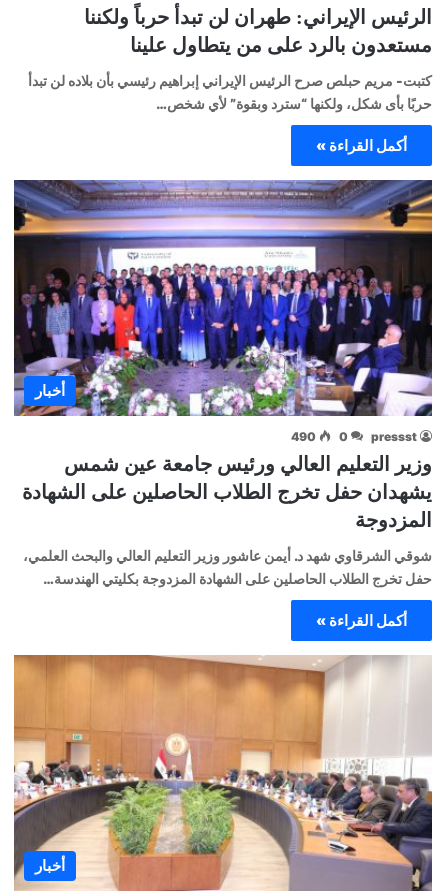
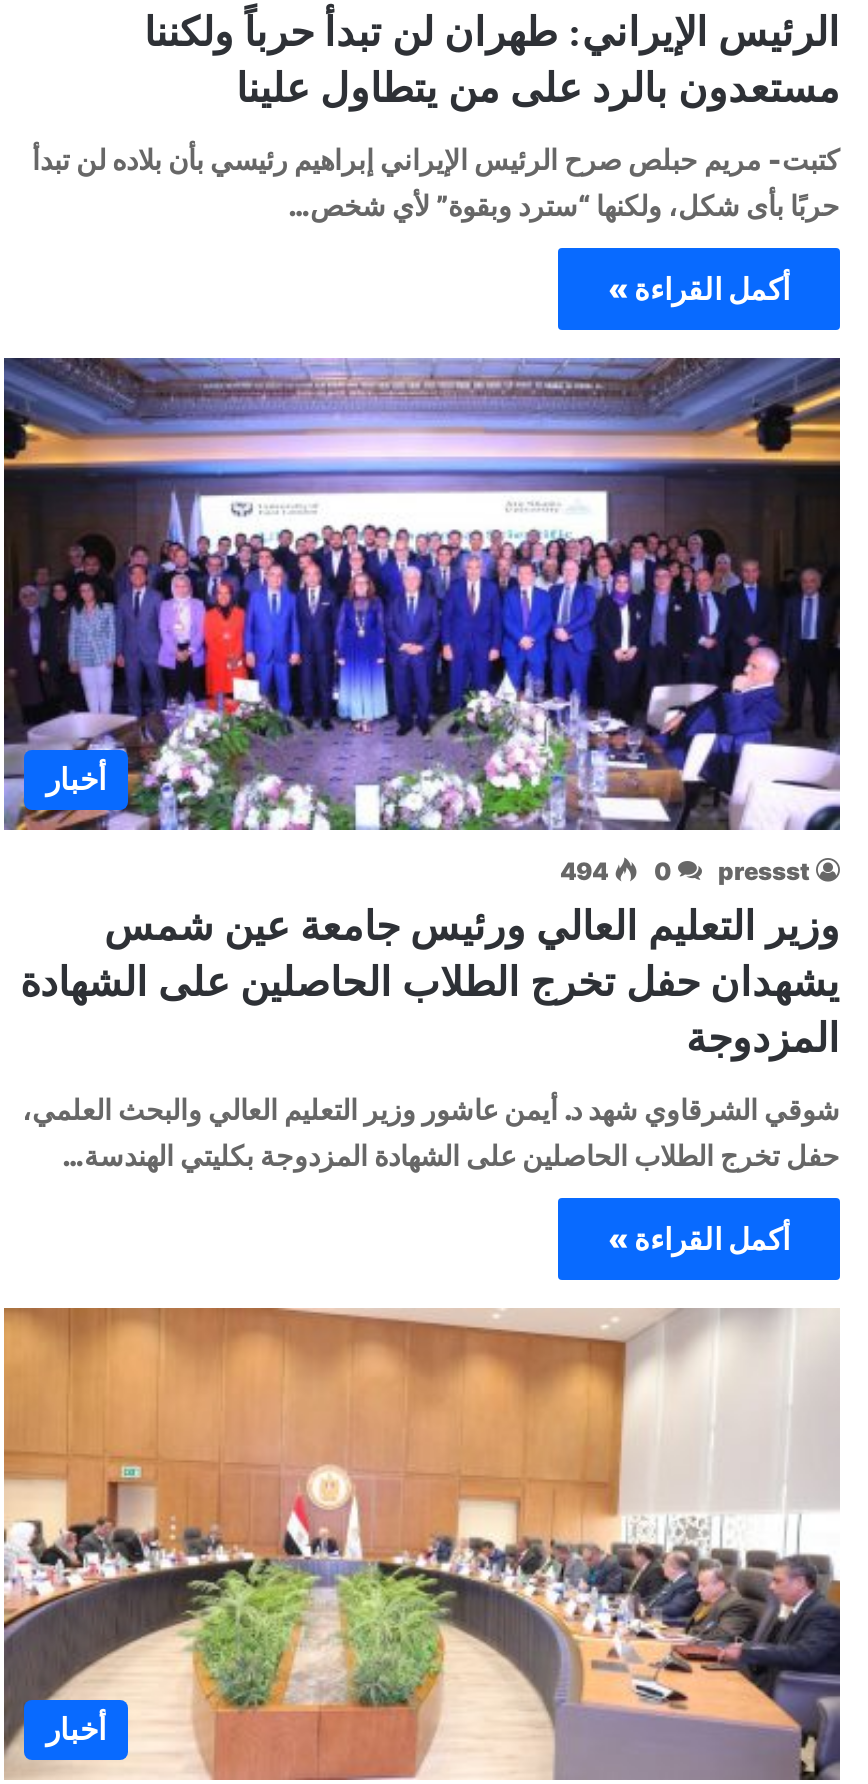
[291,429,417,444] 490 0 pressst -> [560,856,810,886] 494 0 pressst

